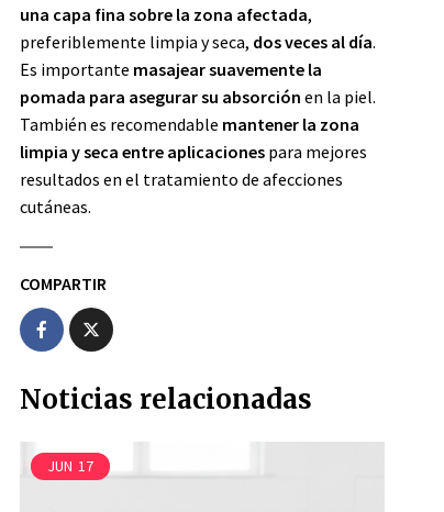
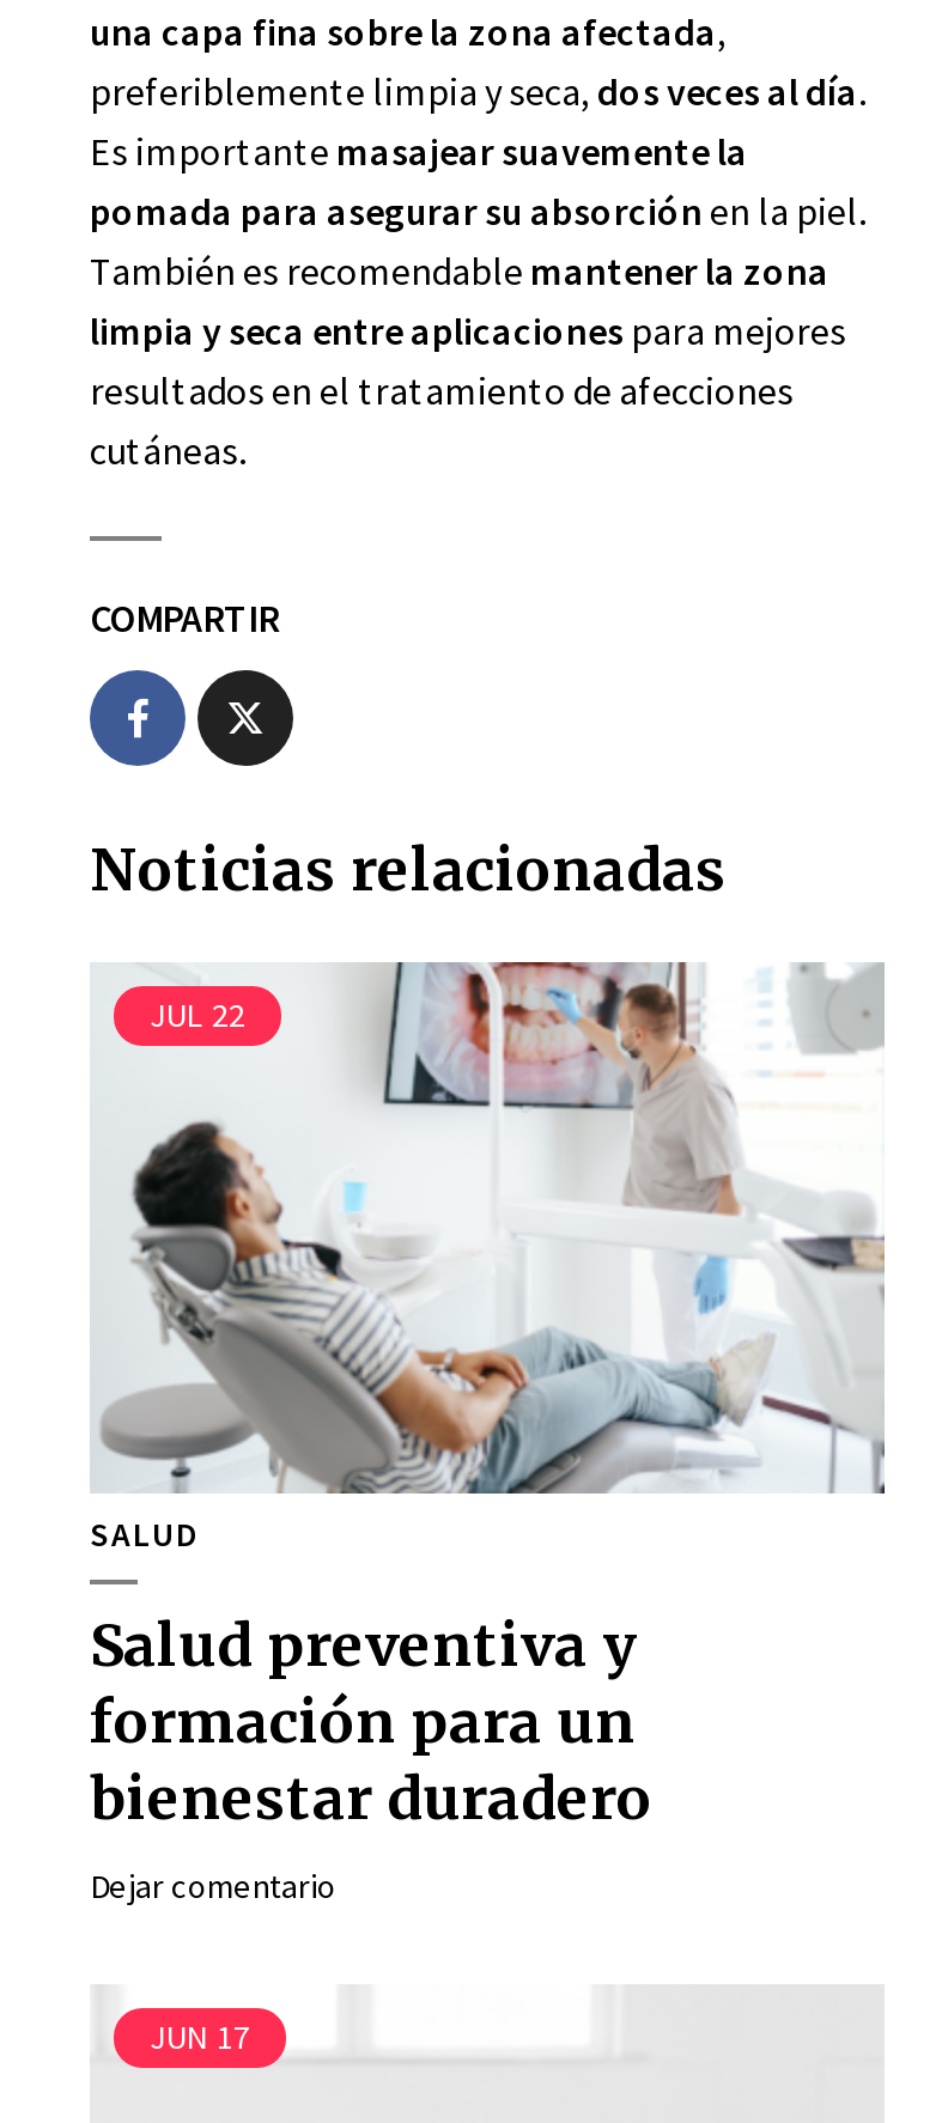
none -> [90,1513,652,1908] SALUD | Salud preventiva y | formación para un | bienestar duradero | Dejar comentario
none -> [99,960,887,1496] [image] | JUL 22

